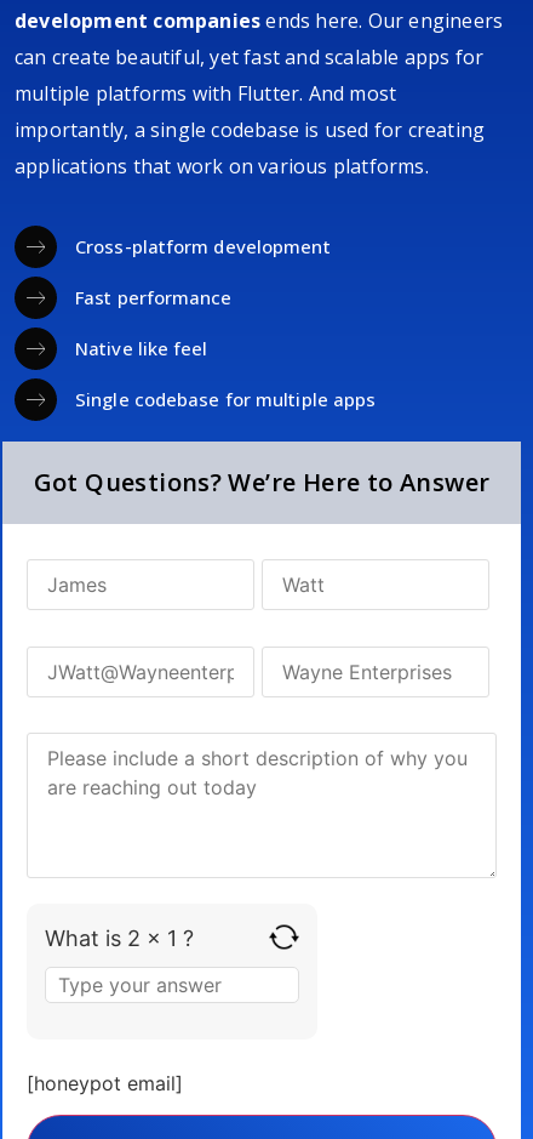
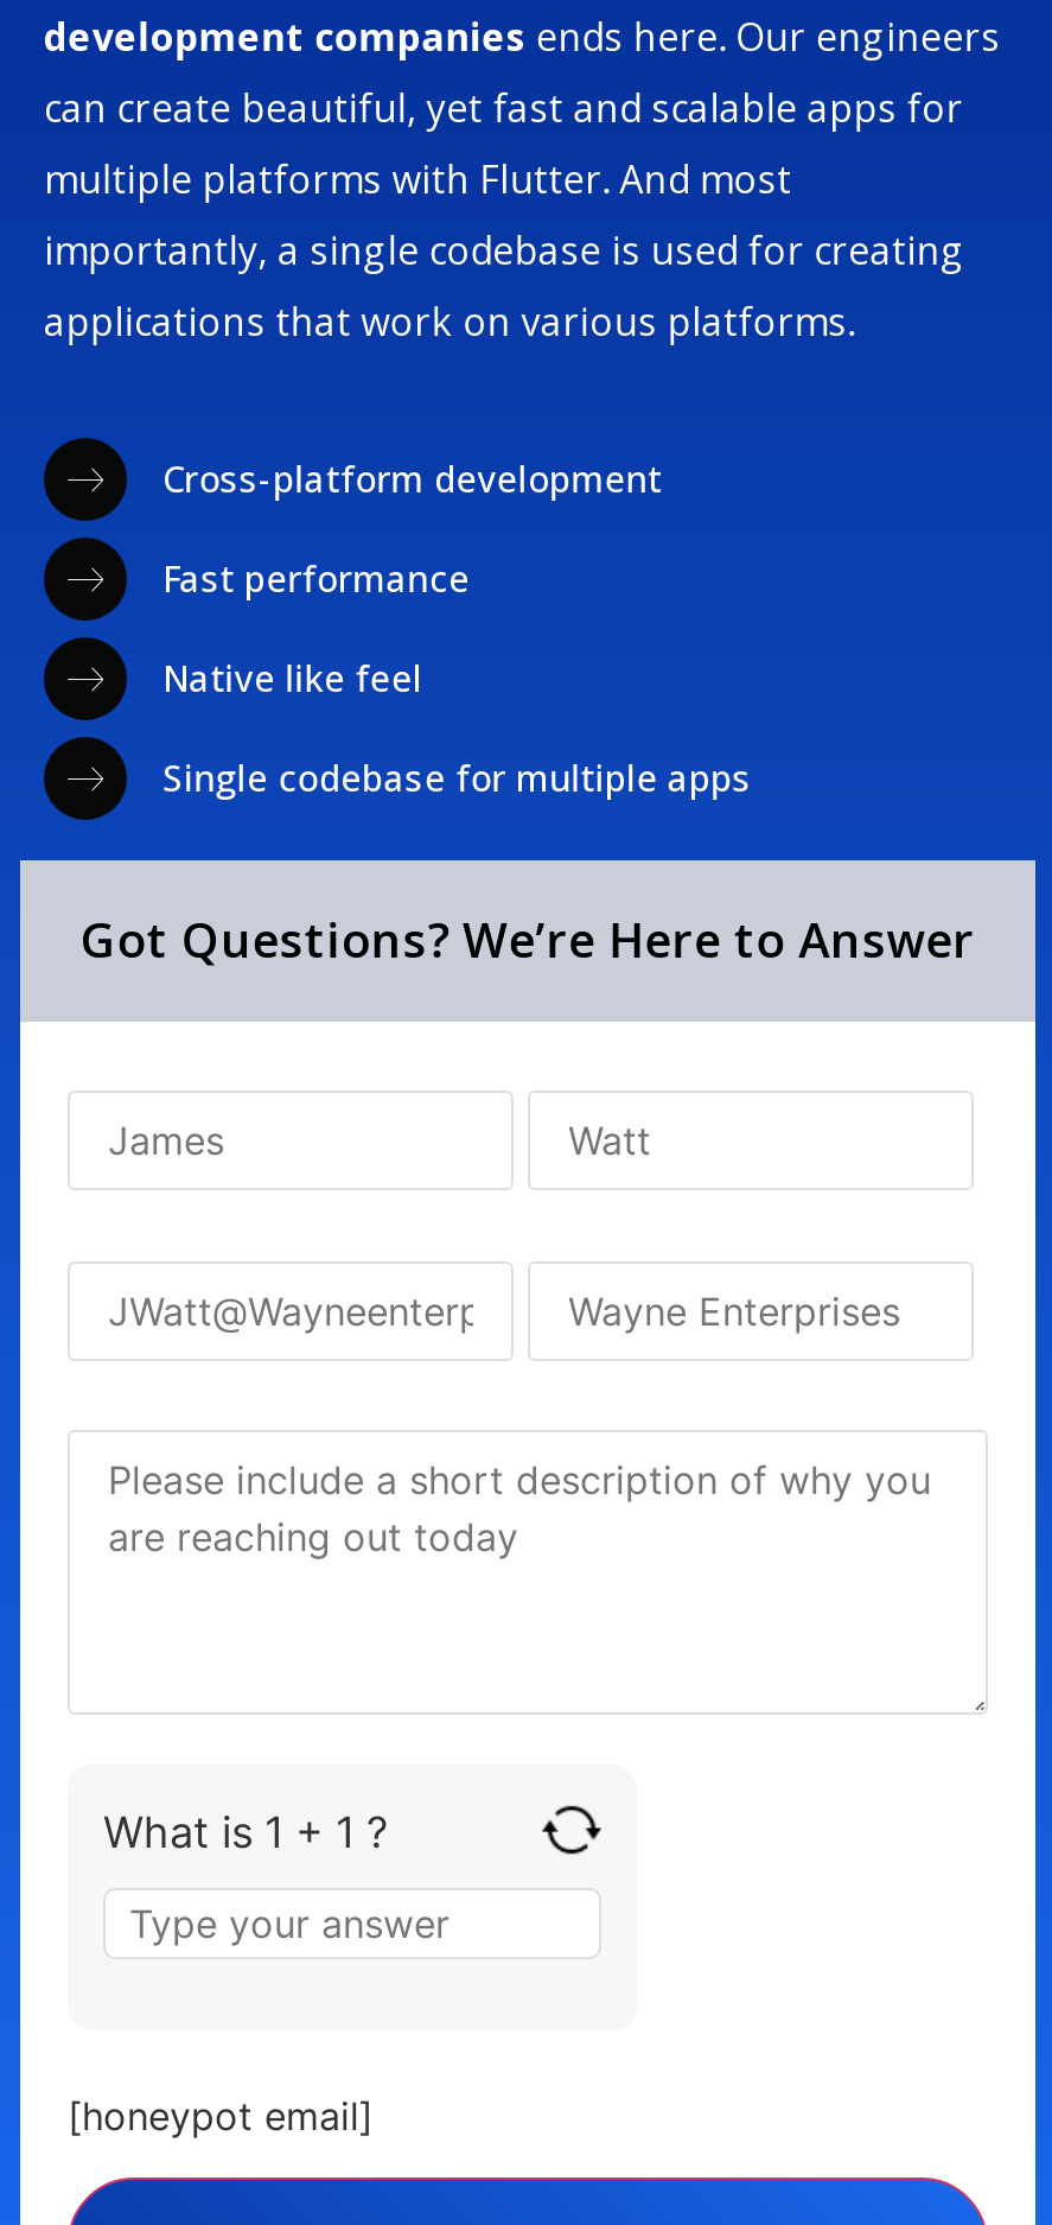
[45,925,194,951] What is 2 x 1 ? -> [103,1806,388,1856] What is 1 + 1 ?

